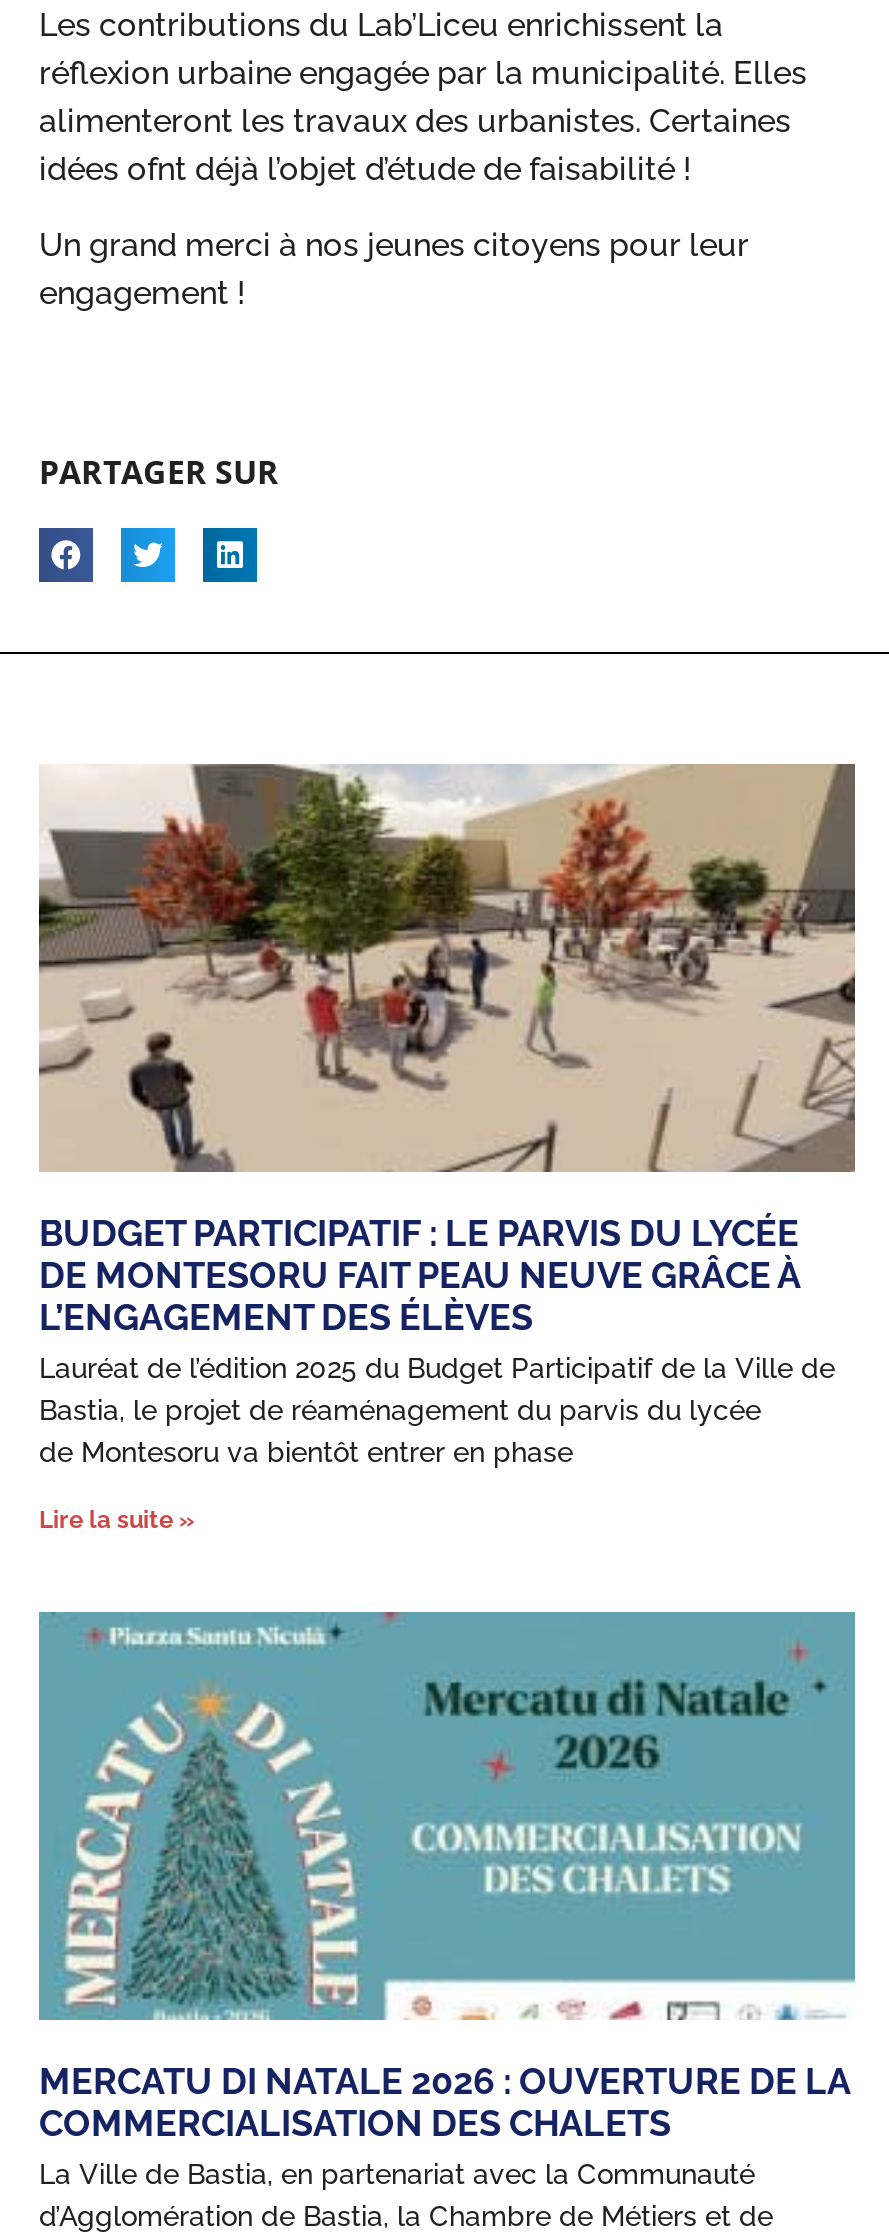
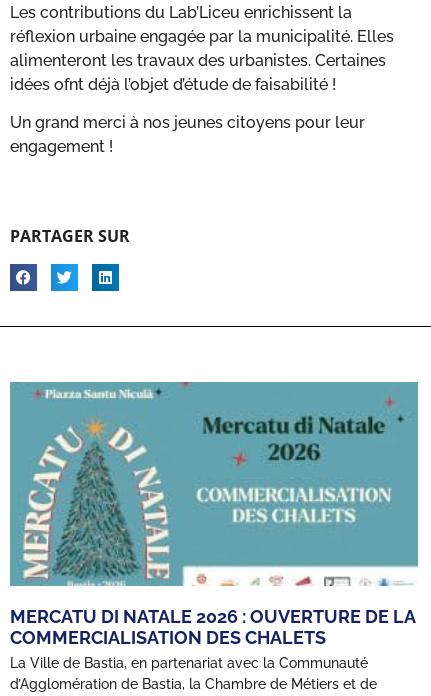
[37,762,857,1533] [image] | BUDGET PARTICIPATIF : LE PARVIS DU LYCÉE | DE MONTESORU FAIT PEAU NEUVE GRÂCE À | L’ENGAGEMENT DES ÉLÈVES | Lauréat de l’édition 2025 du Budget Participatif de la Ville de | Bastia, le projet de réaménagement du parvis du lycée | de Montesoru va bientôt entrer en phase | Lire la suite » -> none

